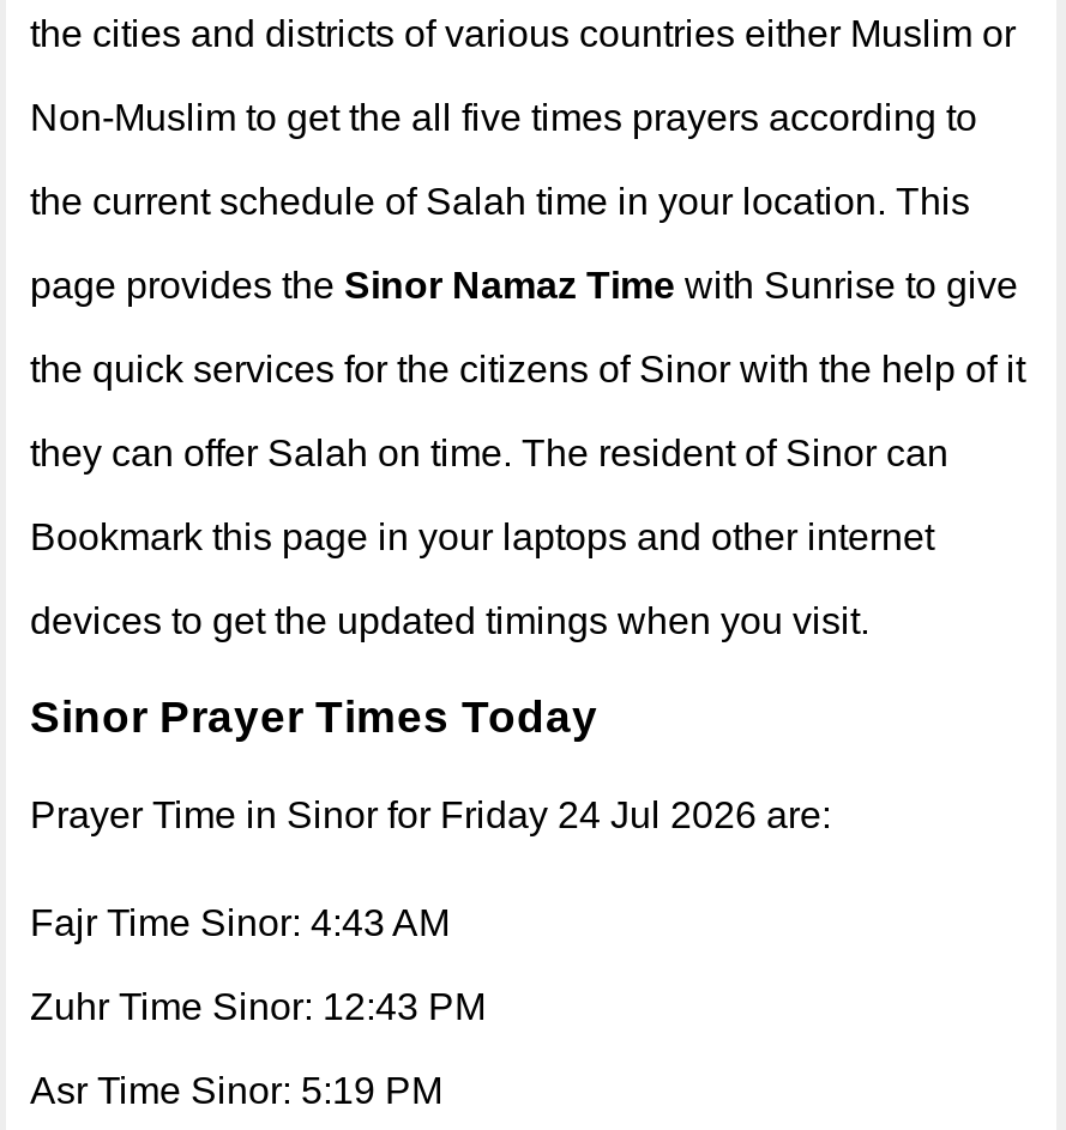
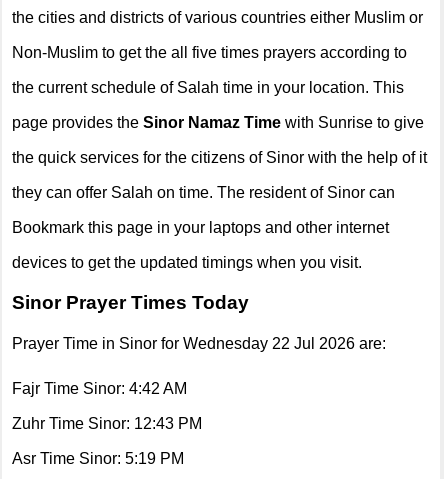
[30,794,831,835] Prayer Time in Sinor for Friday 24 Jul 2026 are: -> [12,335,386,352] Prayer Time in Sinor for Wednesday 22 Jul 2026 are:
[30,902,450,943] Fajr Time Sinor: 4:43 AM -> [12,380,187,397] Fajr Time Sinor: 4:42 AM

